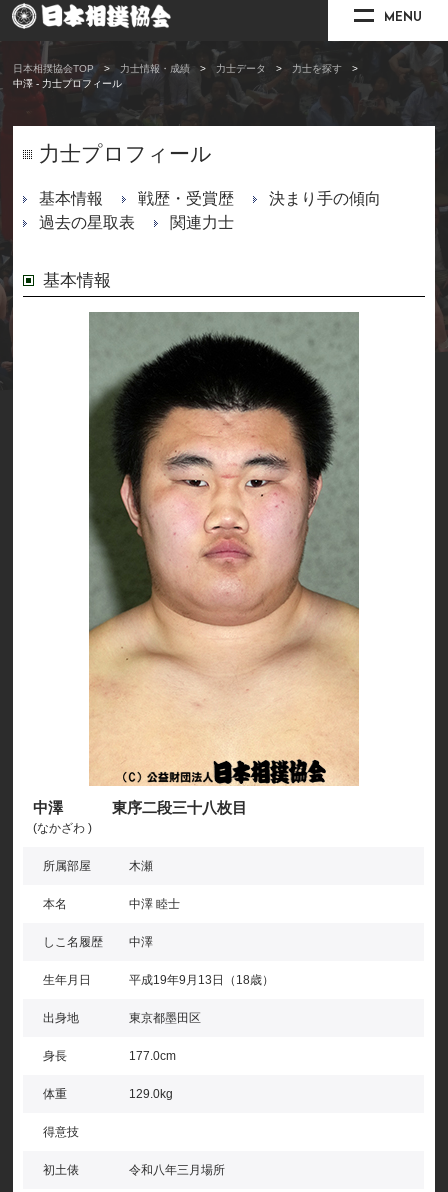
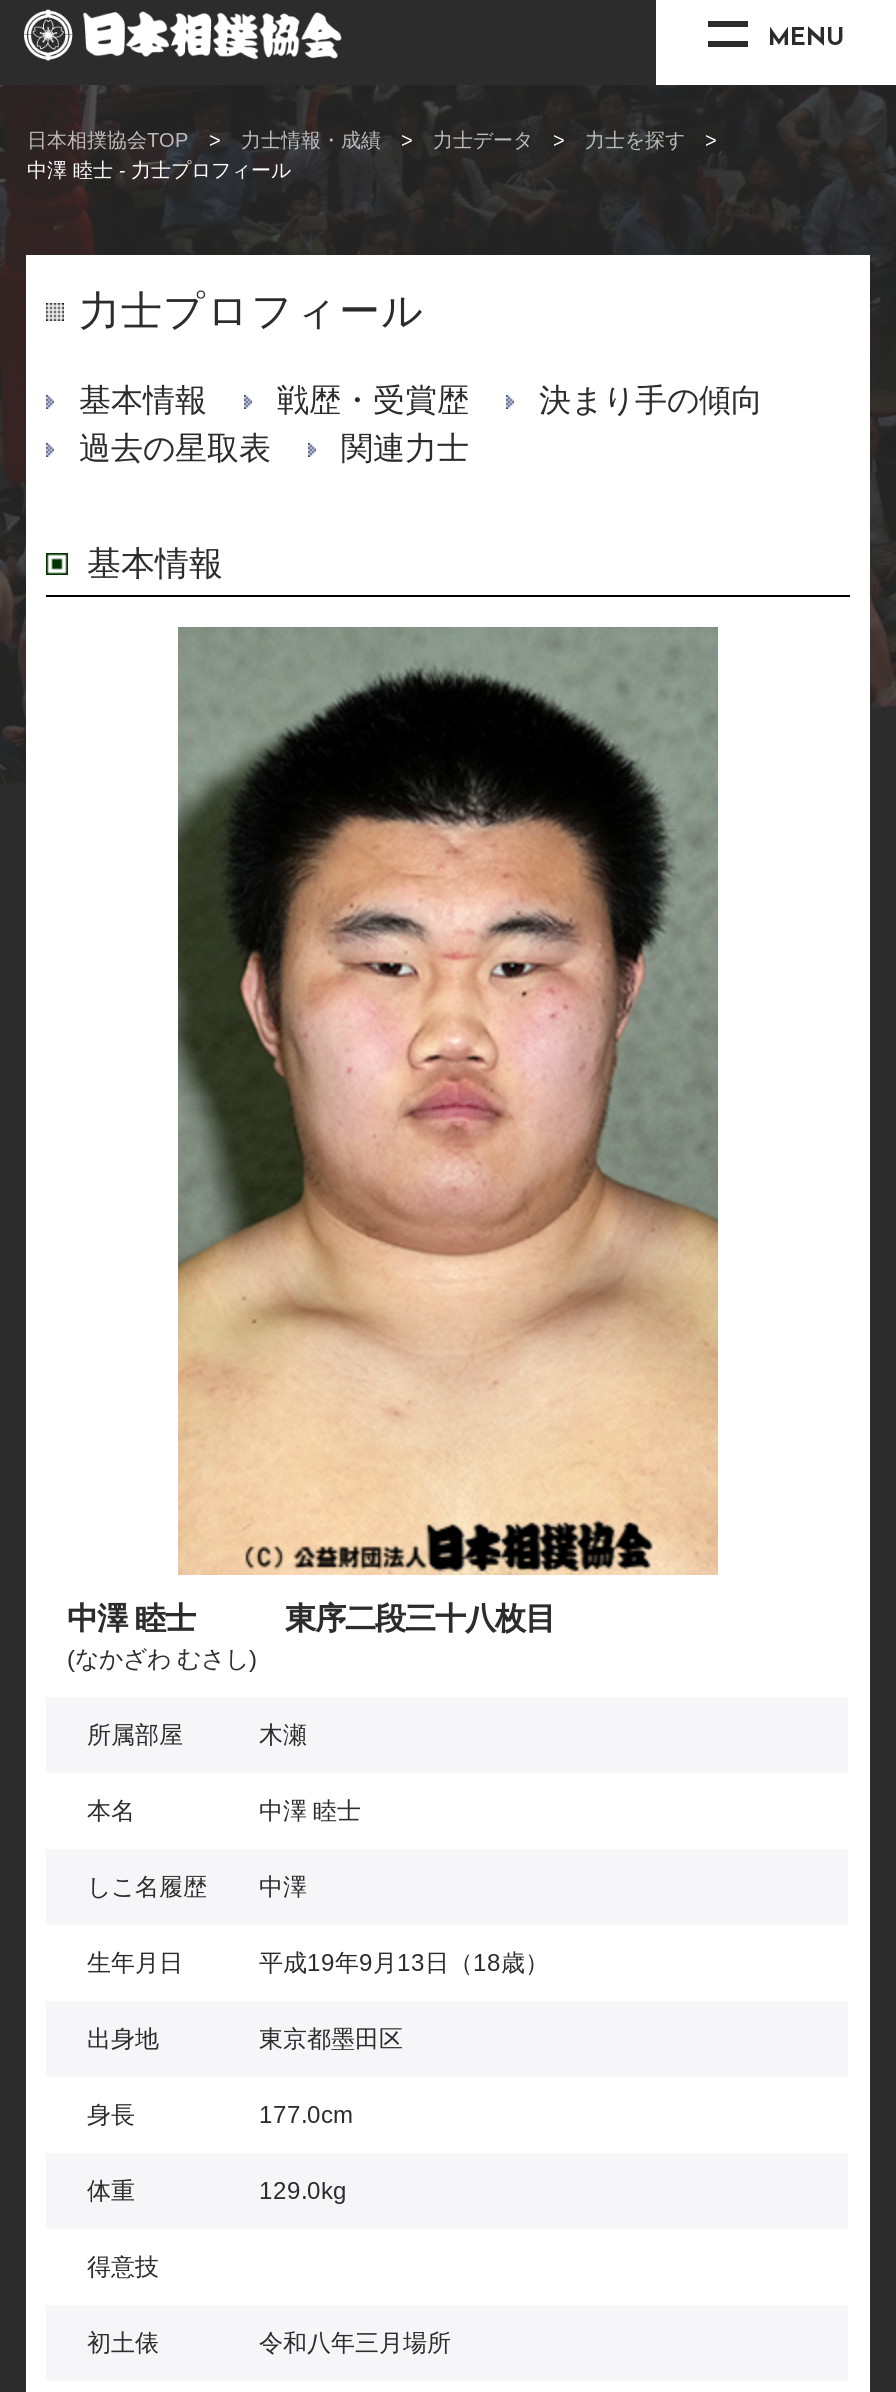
[13,78,122,89] 中澤 - 力士プロフィール -> [27,159,291,181] 中澤 睦士 - 力士プロフィール
[33,799,247,835] 中澤 東序二段三十八枚目 | (なかざわ ) -> [67,1601,555,1673] 中澤 睦士 東序二段三十八枚目 | (なかざわ むさし)

